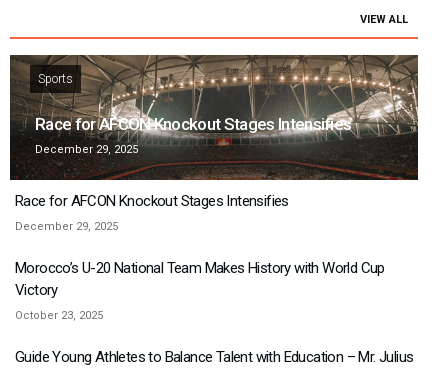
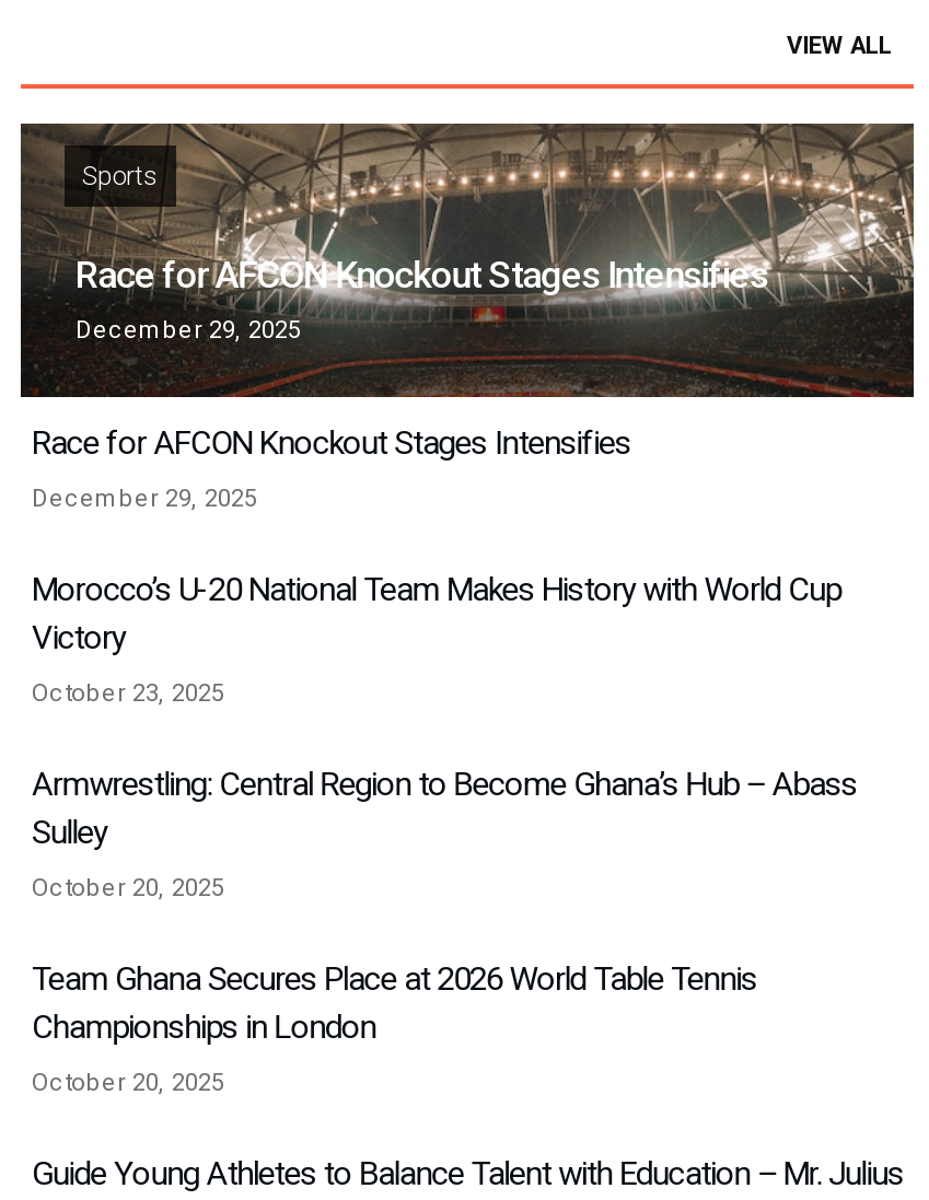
none -> [32,765,857,1097] Armwrestling: Central Region to Become Ghana’s Hub – Abass | Sulley | October 20, 2025 | Team Ghana Secures Place at 2026 World Table Tennis | Championships in London | October 20, 2025

